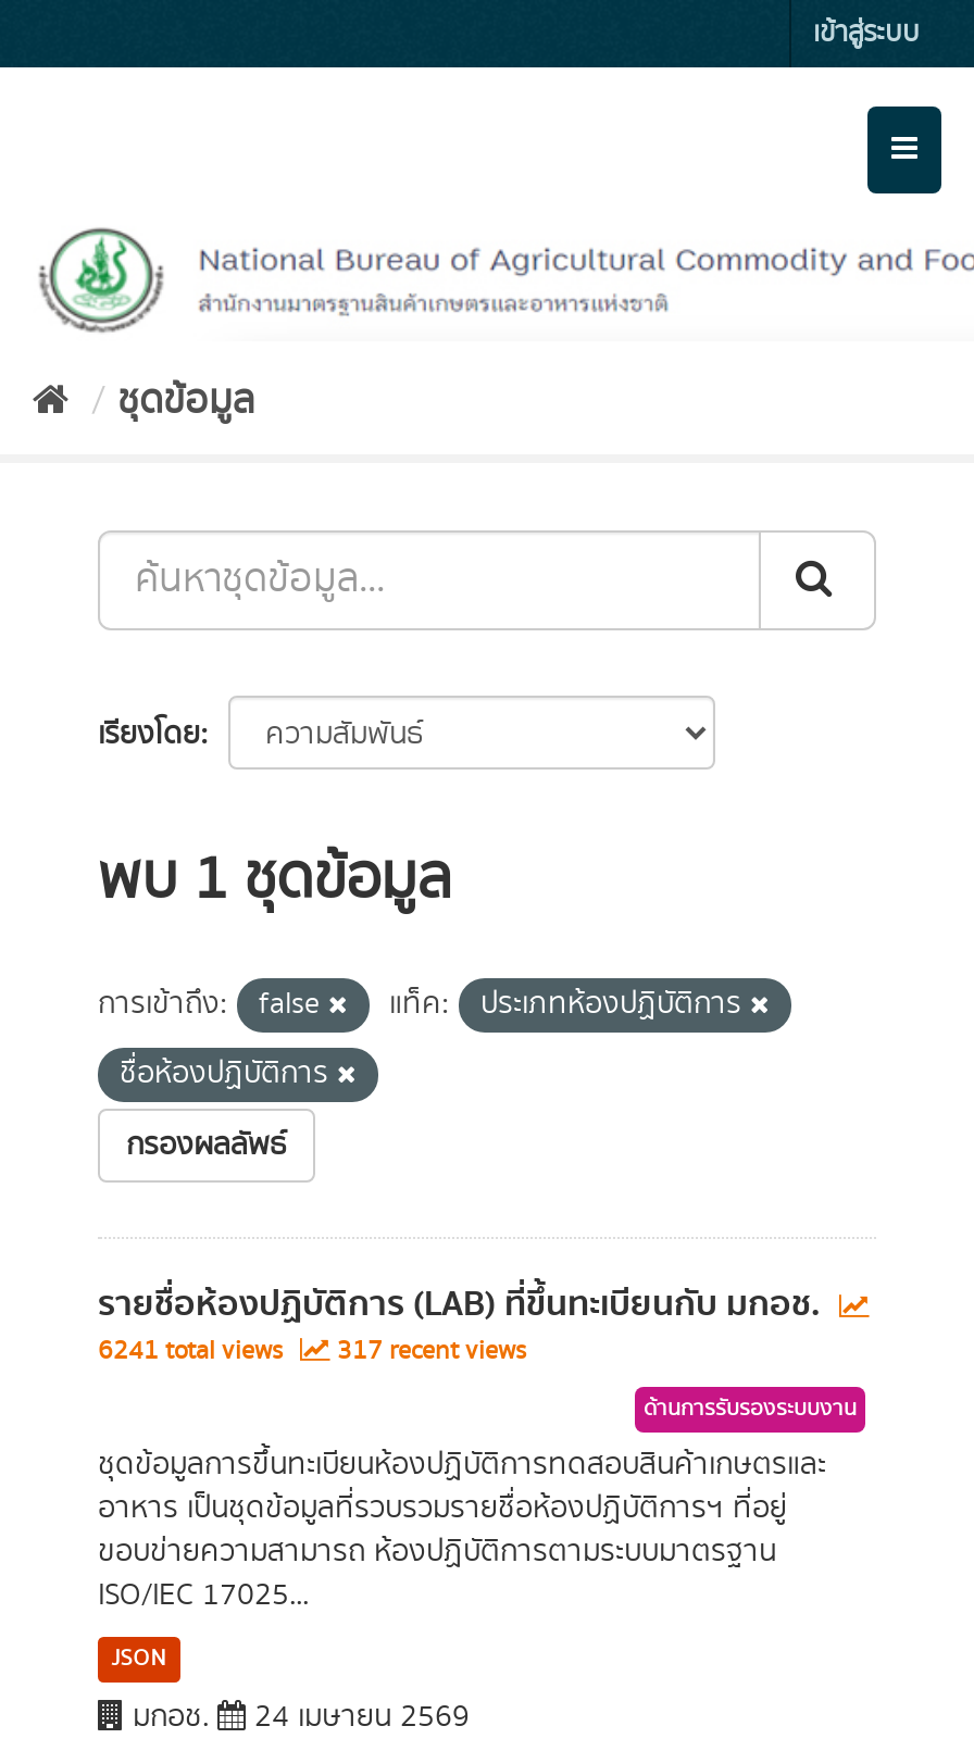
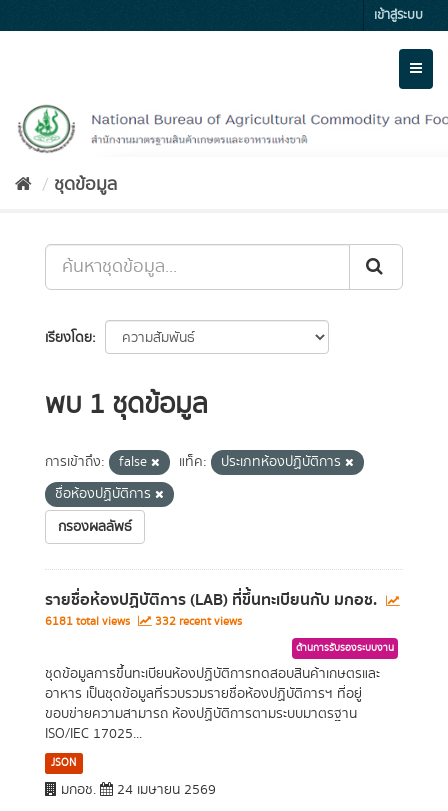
[98,1333,289,1369] 6241 total views -> [45,613,133,630] 6181 total views
[330,1333,526,1369] 317 recent views -> [152,613,242,630] 332 recent views

